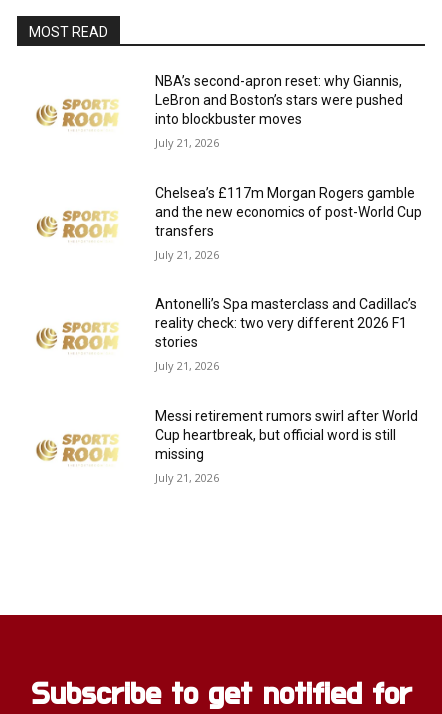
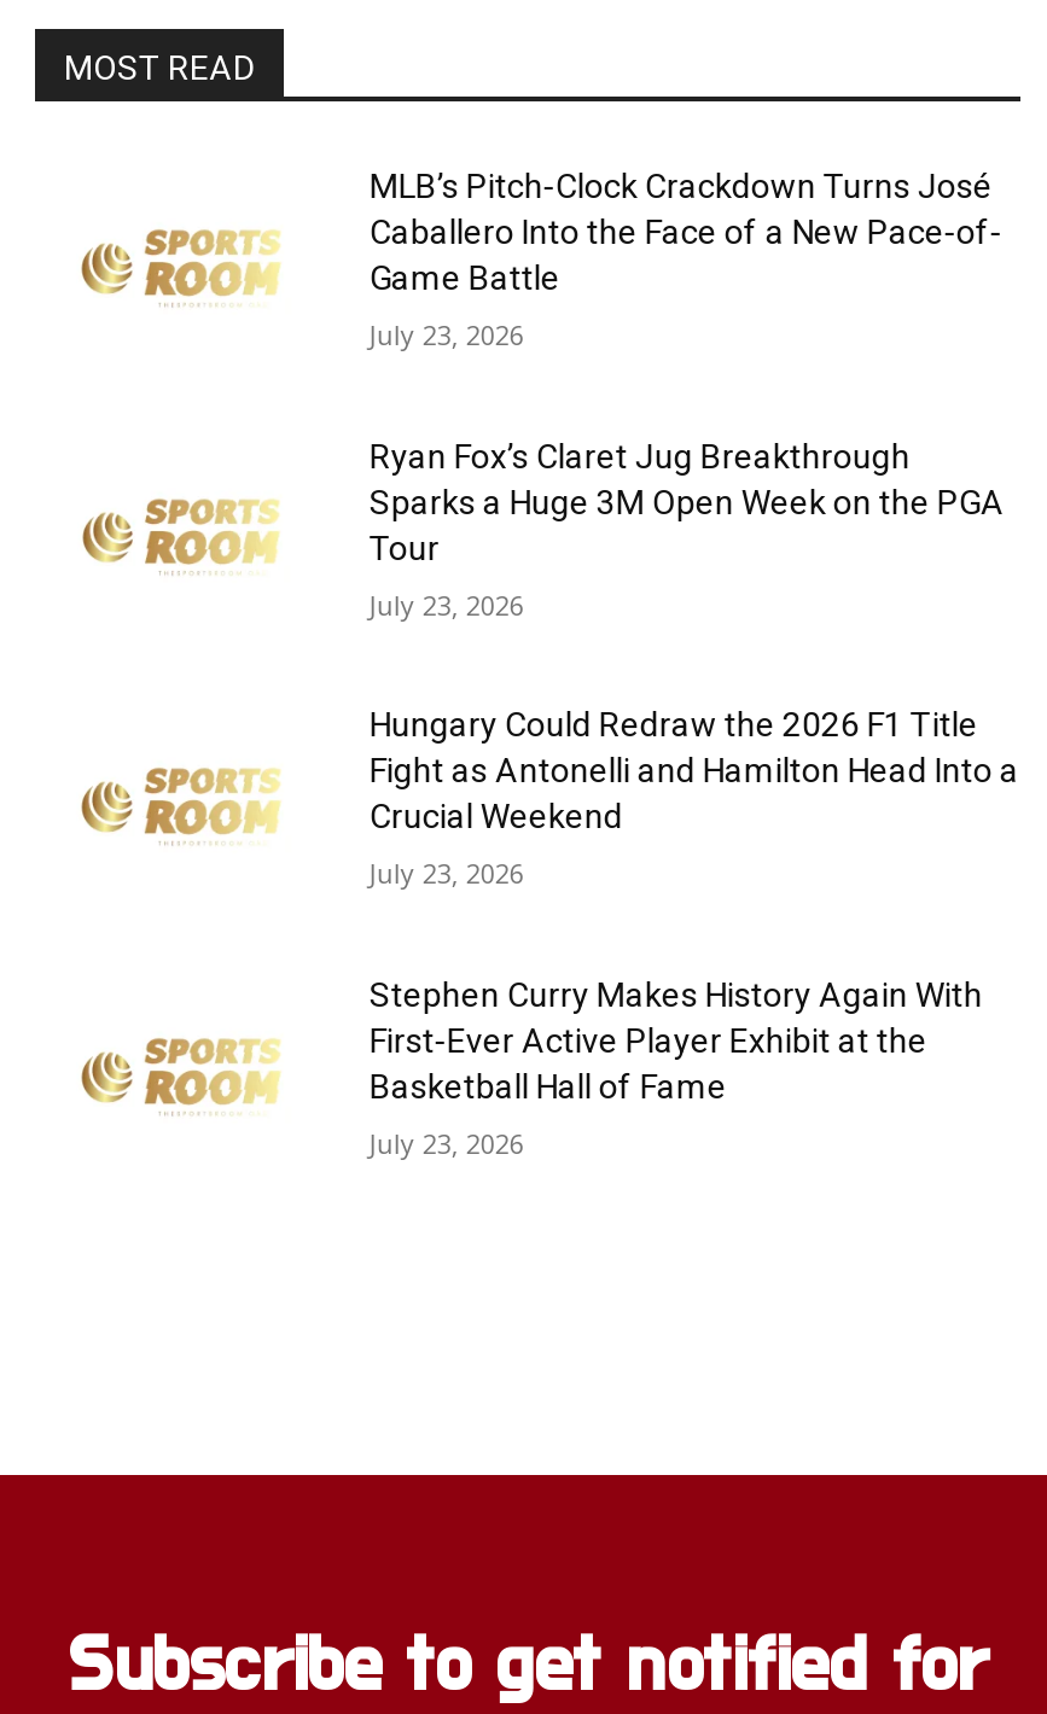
[155,73,403,127] NBA’s second-apron reset: why Giannis, | LeBron and Boston’s stars were pushed | into blockbuster moves -> [369,167,1002,297] MLB’s Pitch-Clock Crackdown Turns José | Caballero Into the Face of a New Pace-of- | Game Battle
[155,135,219,150] July 21, 2026 -> [369,316,524,352] July 23, 2026
[155,185,422,239] Chelsea’s £117m Morgan Rogers gamble | and the new economics of post-World Cup | transfers -> [369,436,1004,567] Ryan Fox’s Claret Jug Breakthrough | Sparks a Huge 3M Open Week on the PGA | Tour
[155,247,219,262] July 21, 2026 -> [369,586,524,622] July 23, 2026
[155,296,417,350] Antonelli’s Spa masterclass and Cadillac’s | reality check: two very different 2026 F1 | stories -> [369,706,1019,836] Hungary Could Redraw the 2026 F1 Title | Fight as Antonelli and Hamilton Head Into a | Crucial Weekend
[155,358,219,373] July 21, 2026 -> [369,855,524,892] July 23, 2026
[155,408,418,462] Messi retirement rumors swirl after World | Cup heartbreak, but official word is still | missing -> [369,975,983,1106] Stephen Curry Makes History Again With | First-Ever Active Player Exhibit at the | Basketball Hall of Fame
[155,470,219,485] July 21, 2026 -> [369,1125,524,1161] July 23, 2026

